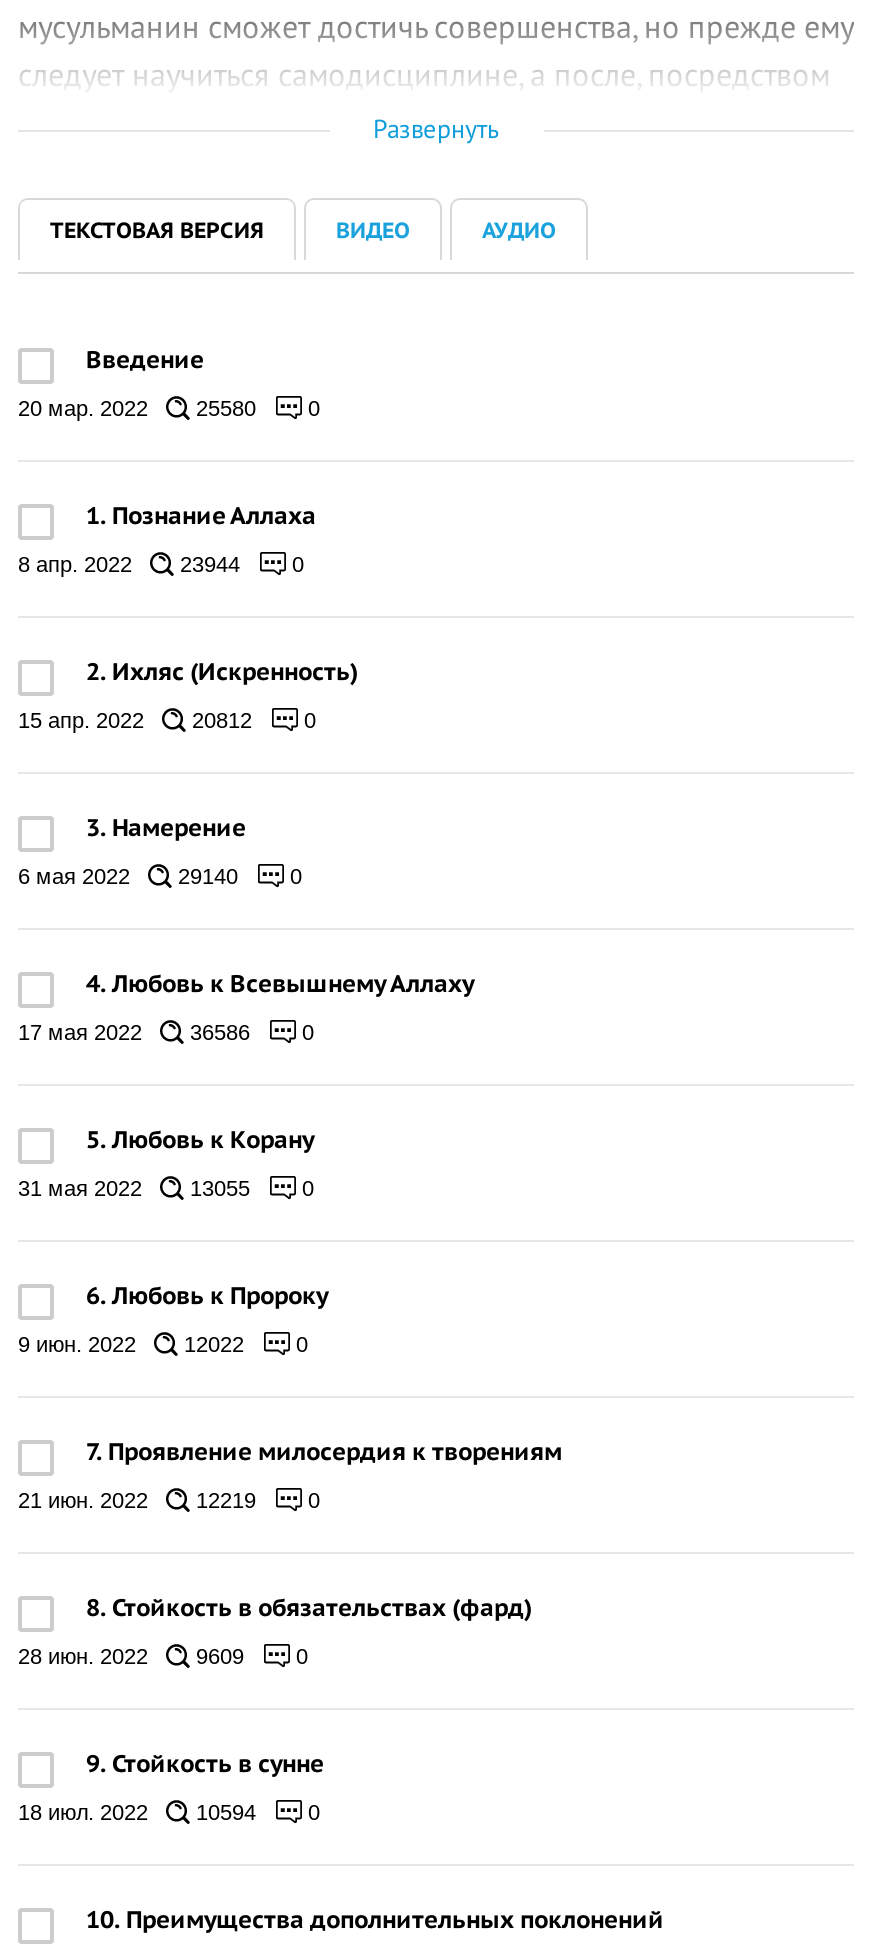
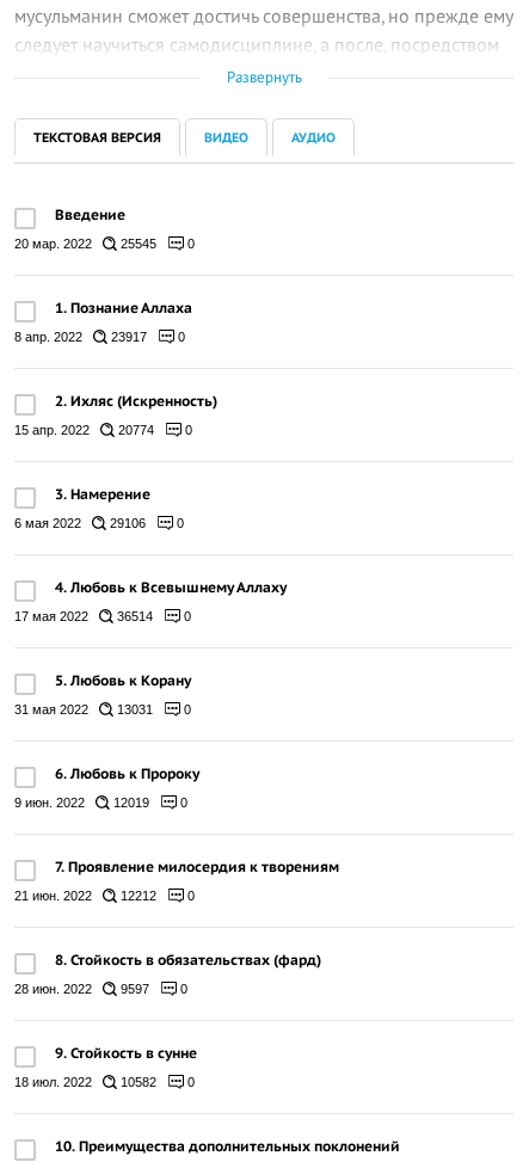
[190,395,256,419] 25580 -> [117,236,156,250] 25545
[174,551,240,575] 23944 -> [107,329,147,343] 23917
[186,707,252,731] 20812 -> [115,422,154,436] 20774
[172,863,238,887] 29140 -> [106,515,146,530] 29106
[184,1019,250,1043] 36586 -> [113,608,153,623] 36514
[184,1175,250,1199] 13055 -> [113,702,153,716] 13031
[178,1331,244,1355] 12022 -> [110,795,149,809] 12019
[190,1487,256,1511] 12219 -> [117,888,156,902] 12212
[190,1643,244,1667] 9609 -> [117,981,149,995] 9597
[190,1799,256,1823] 10594 -> [117,1074,156,1089] 10582

